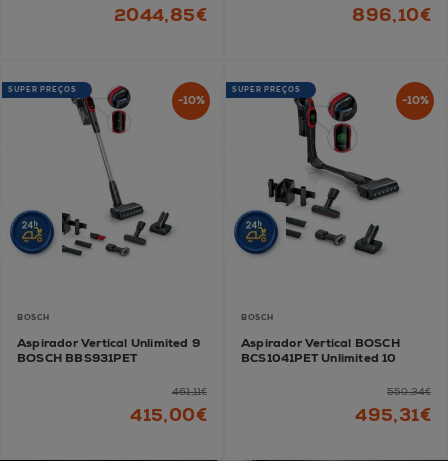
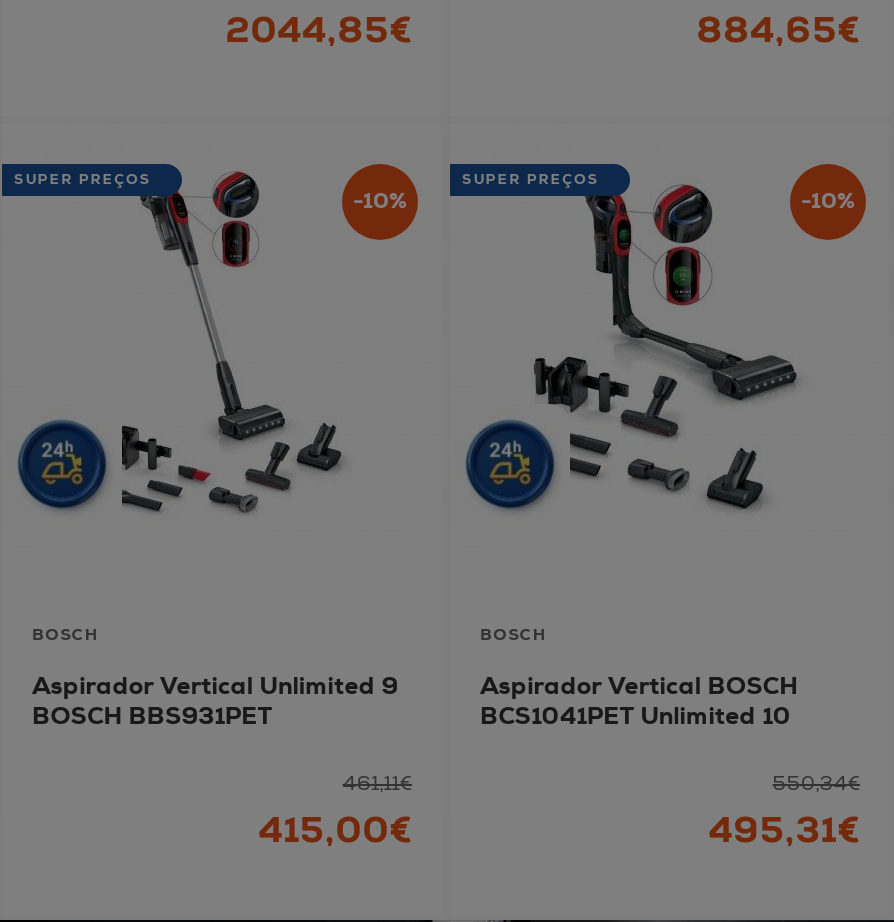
[352,5,431,26] 896,10€ -> [696,10,860,52] 884,65€

